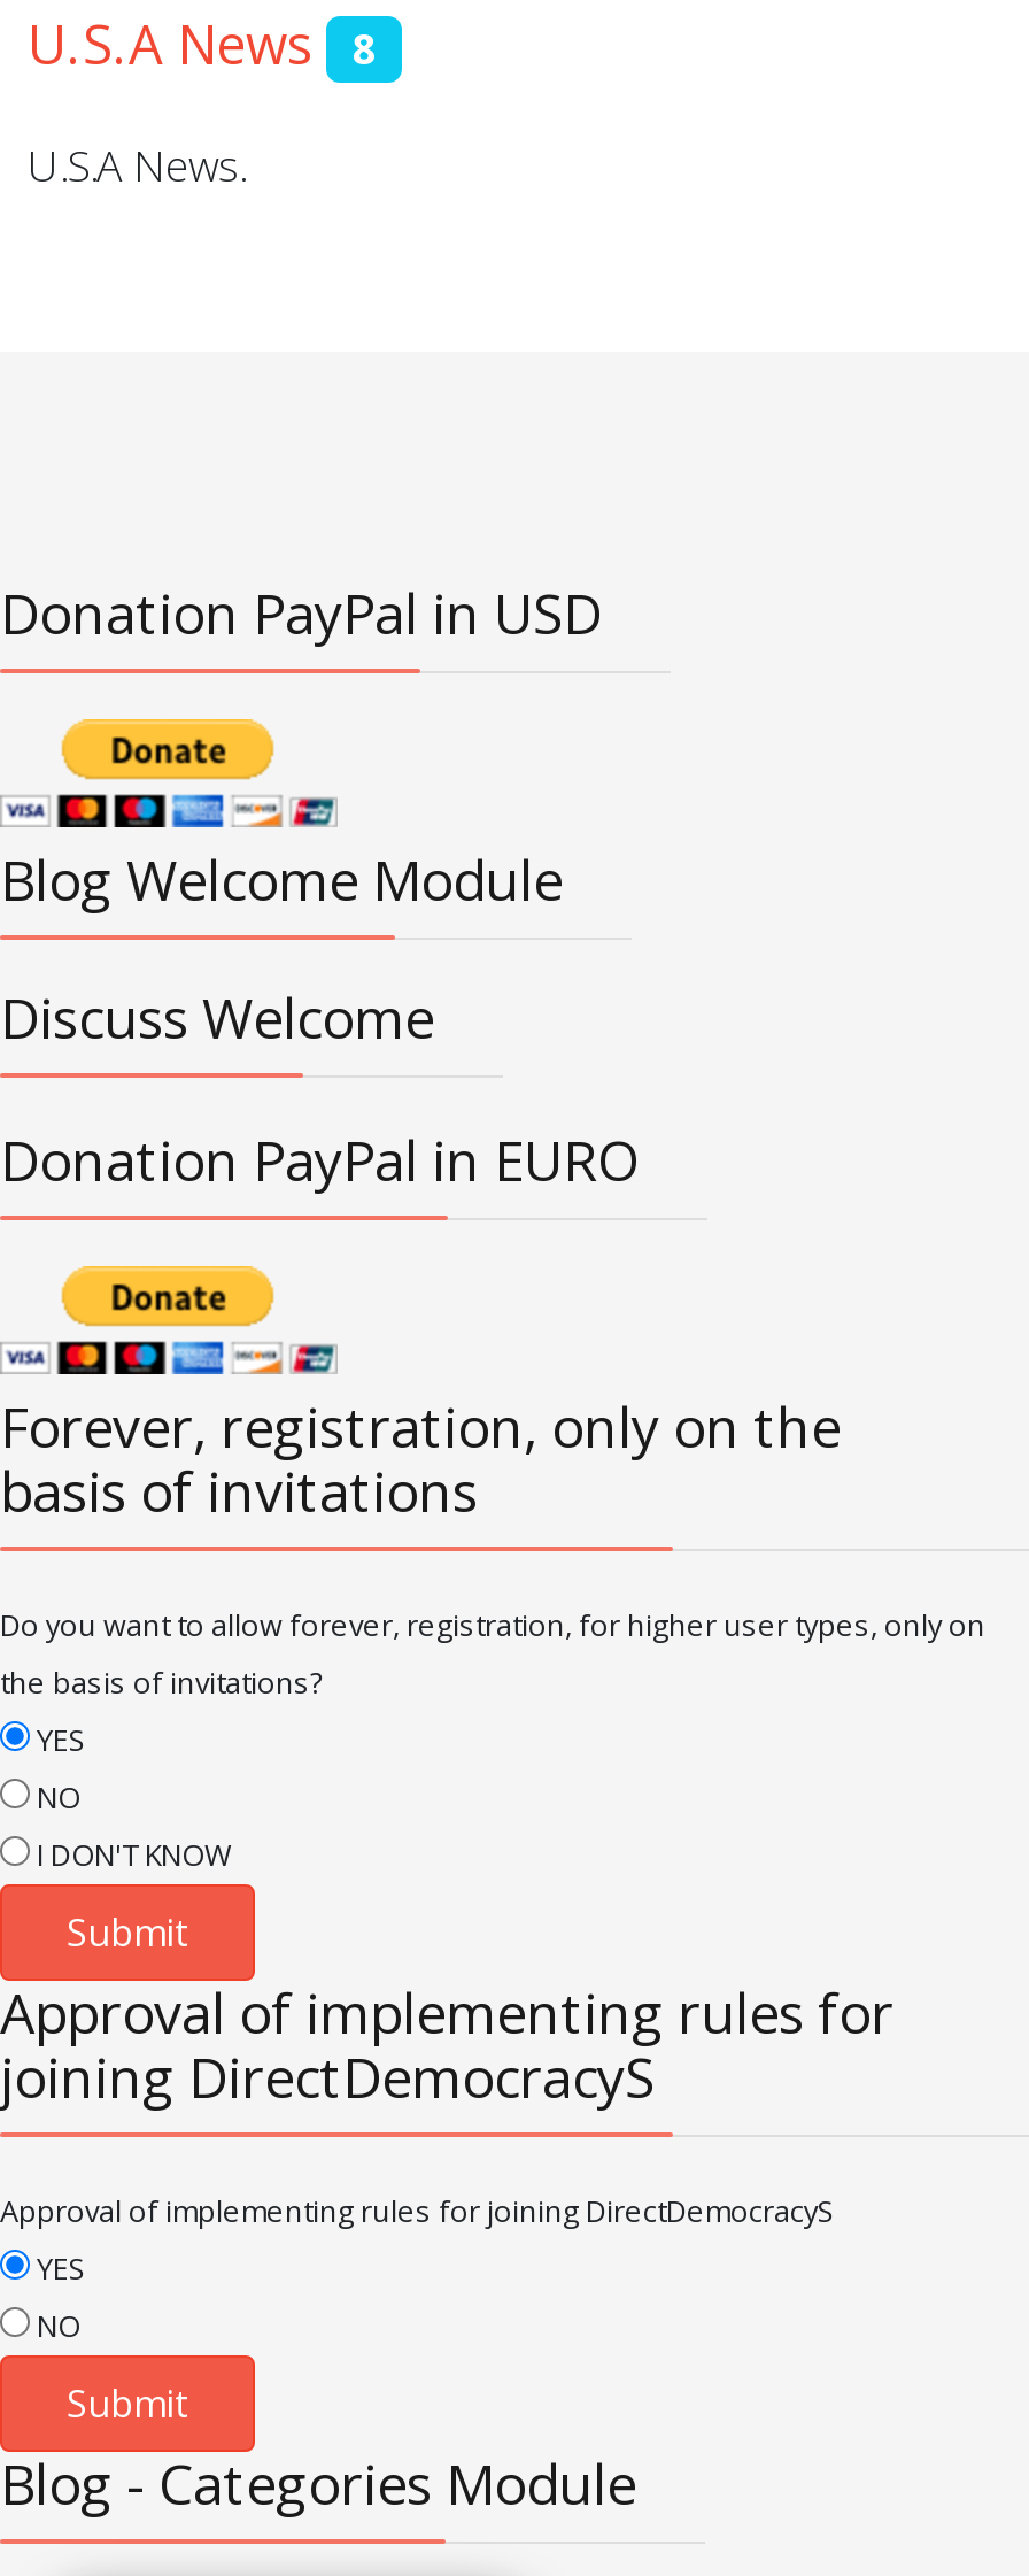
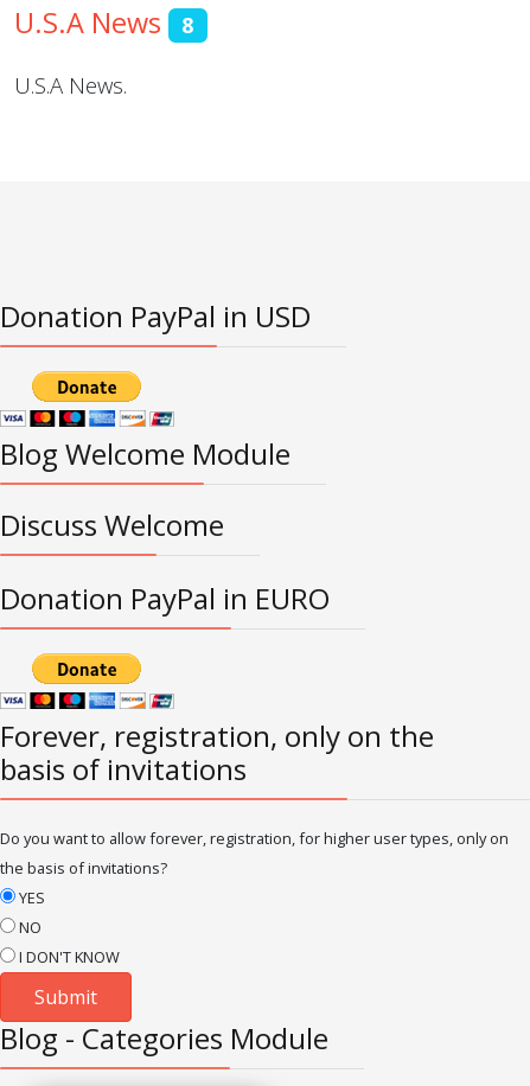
[0,1975,893,2347] Approval of implementing rules for | joining DirectDemocracyS | Approval of implementing rules for joining DirectDemocracyS | YES | NO -> none

